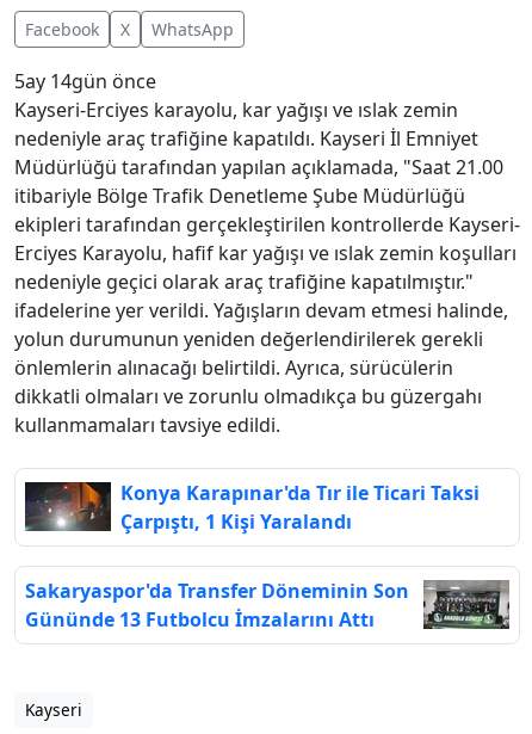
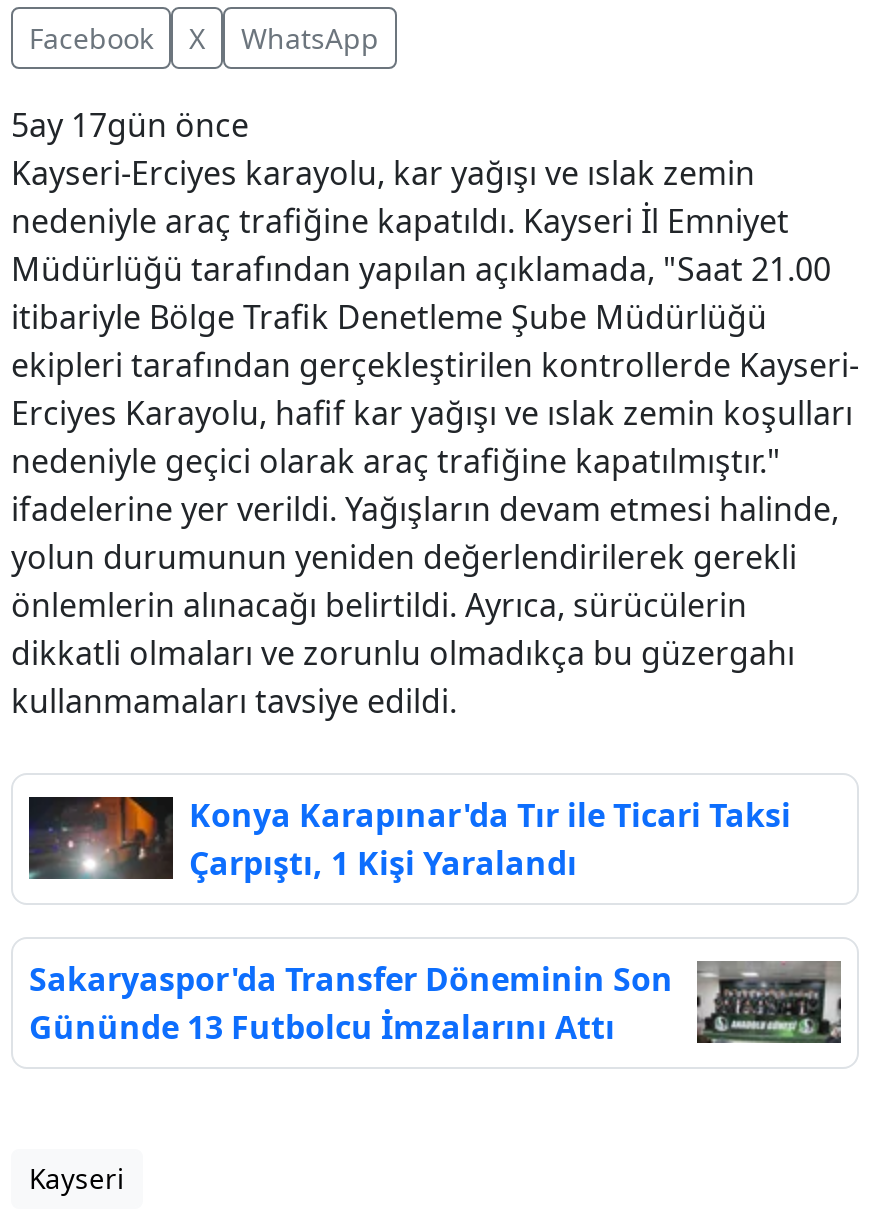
[14,67,156,94] 5ay 14gün önce -> [11,102,249,146] 5ay 17gün önce

